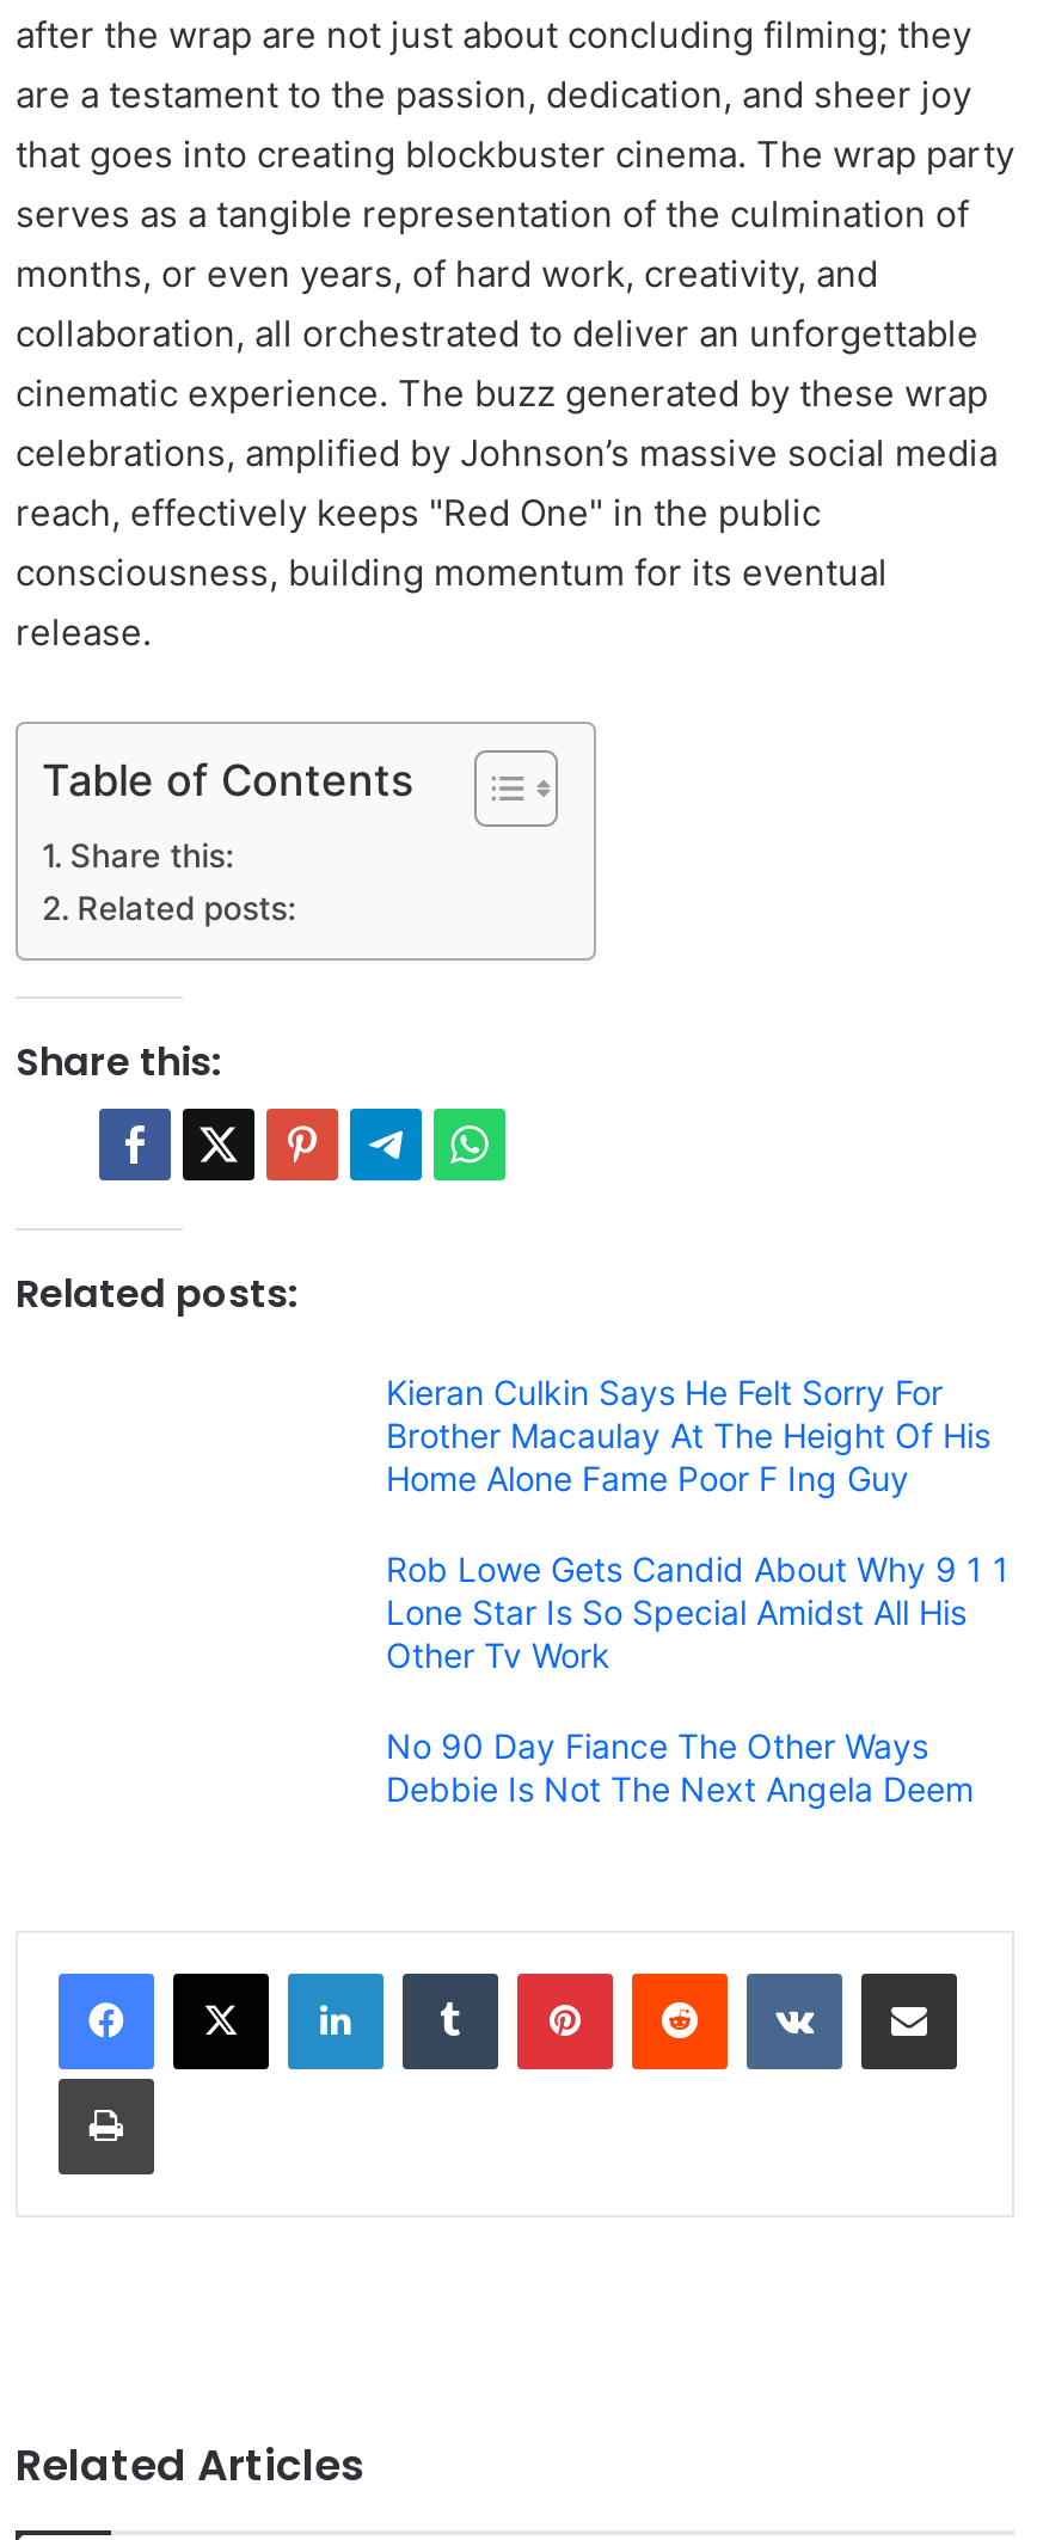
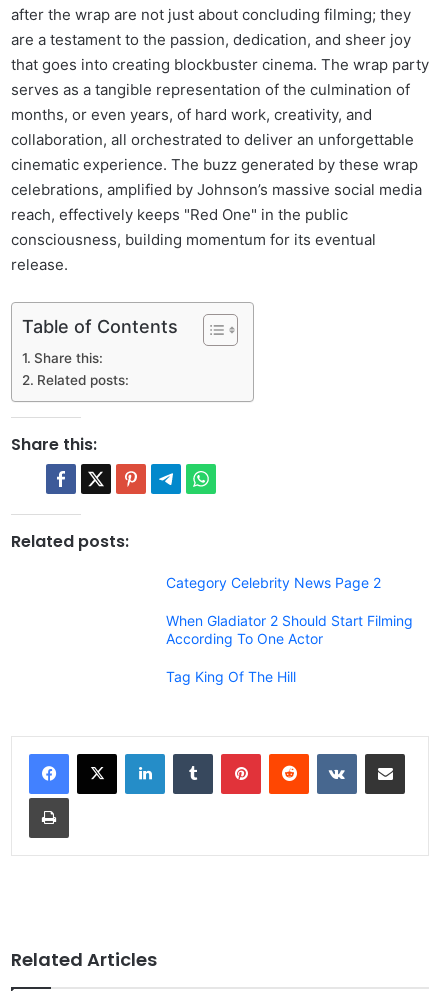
[386,1370,990,1497] Kieran Culkin Says He Felt Sorry For | Brother Macaulay At The Height Of His | Home Alone Fame Poor F Ing Guy -> [166,573,381,590] Category Celebrity News Page 2
[386,1547,1010,1674] Rob Lowe Gets Candid About Why 9 1 1 | Lone Star Is So Special Amidst All His | Other Tv Work -> [166,611,413,646] When Gladiator 2 Should Start Filming | According To One Actor
[386,1724,974,1808] No 90 Day Fiance The Other Ways | Debbie Is Not The Next Angela Deem -> [166,667,296,684] Tag King Of The Hill

